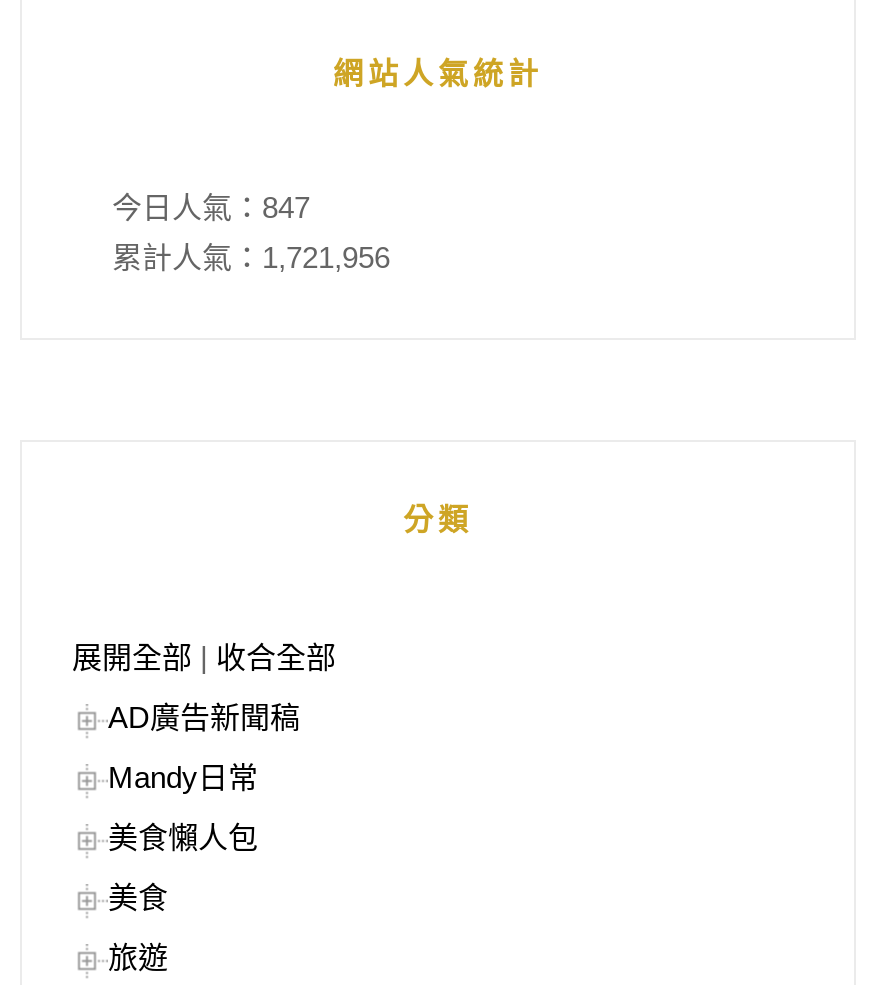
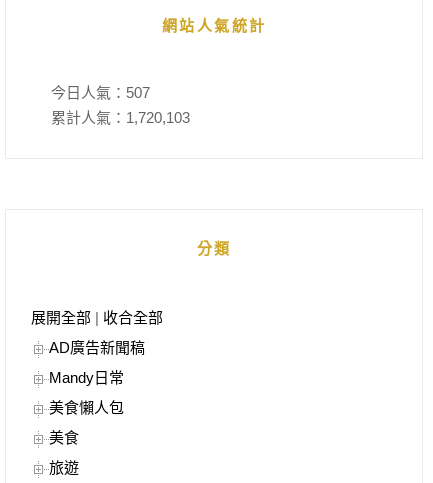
[112,191,310,225] 今日人氣：847 -> [51,84,150,101] 今日人氣：507
[112,241,390,275] 累計人氣：1,721,956 -> [51,109,190,126] 累計人氣：1,720,103

